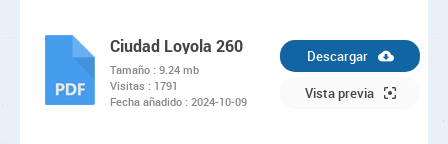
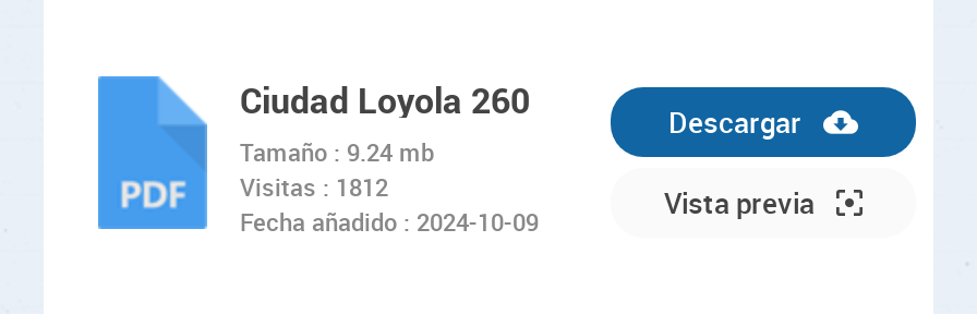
[110,78,178,93] Visitas : 1791 -> [240,170,388,203] Visitas : 1812

